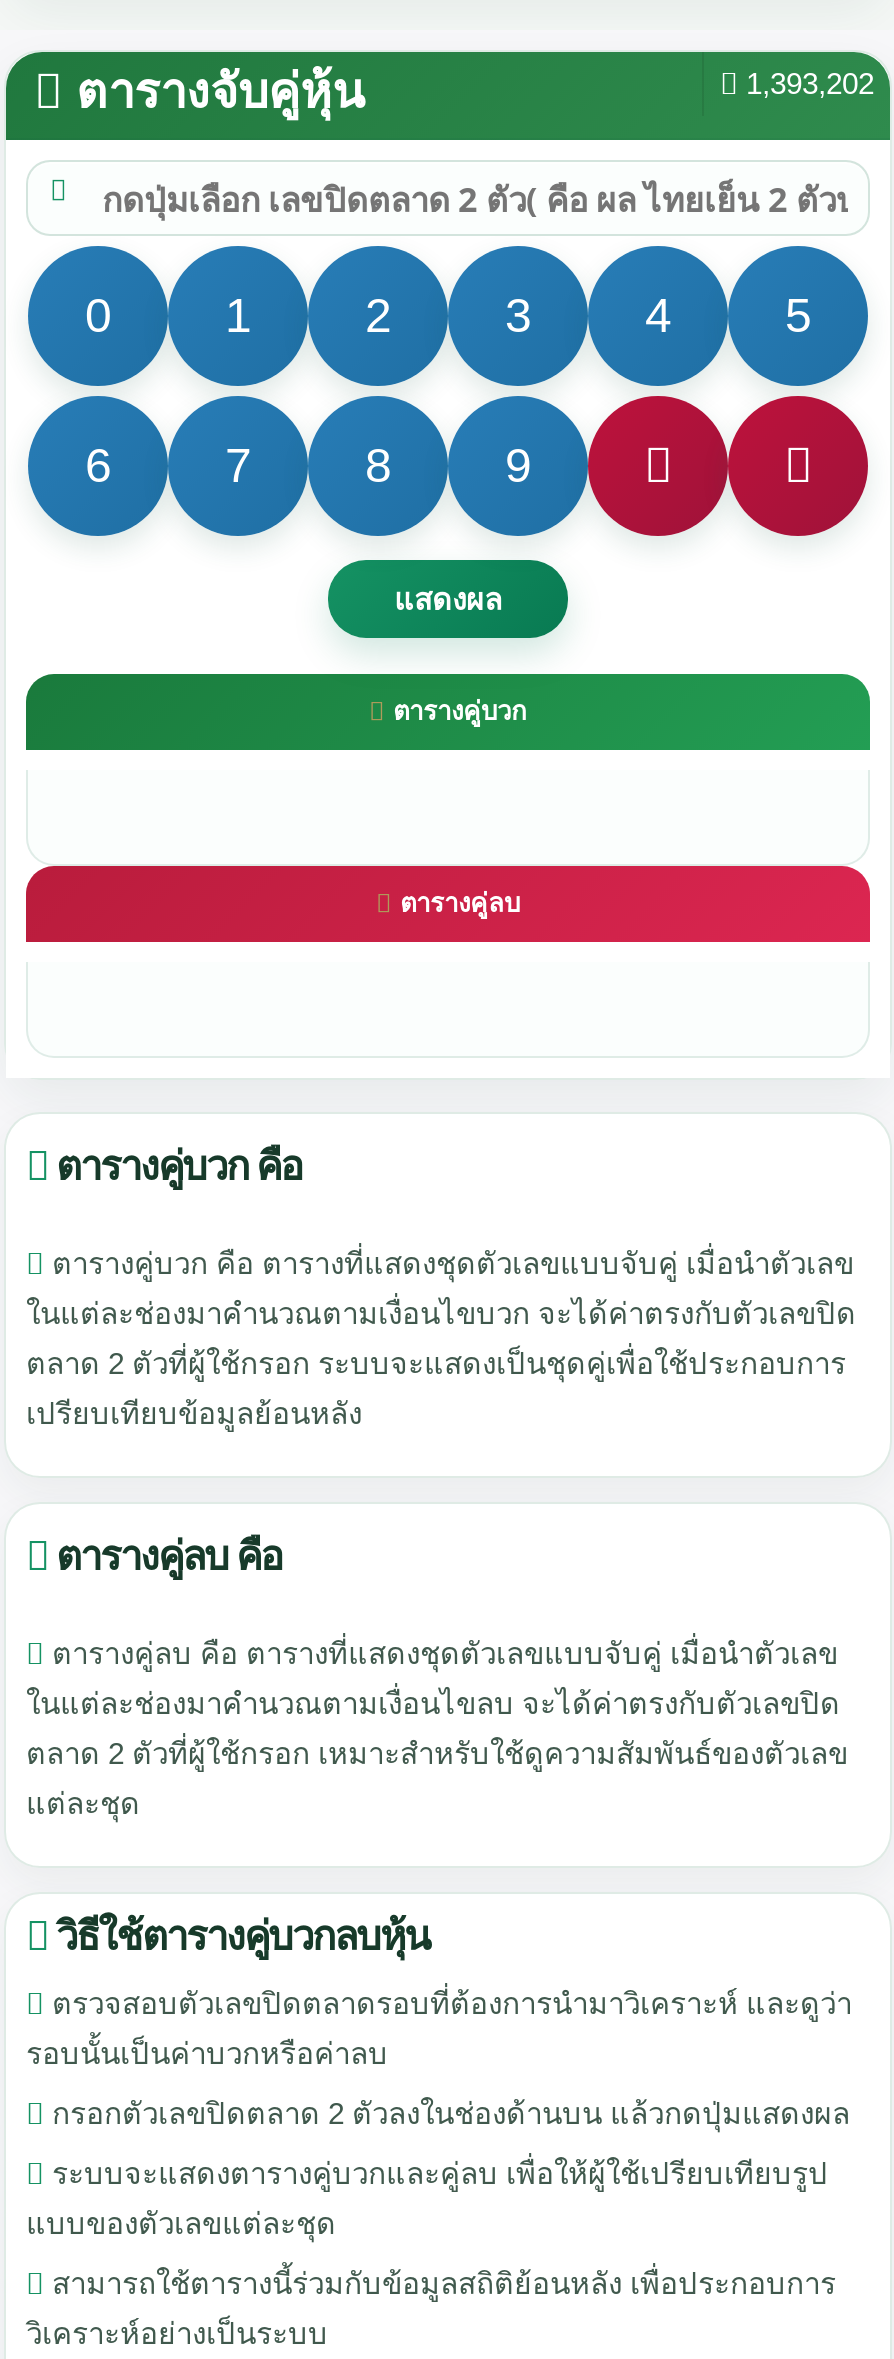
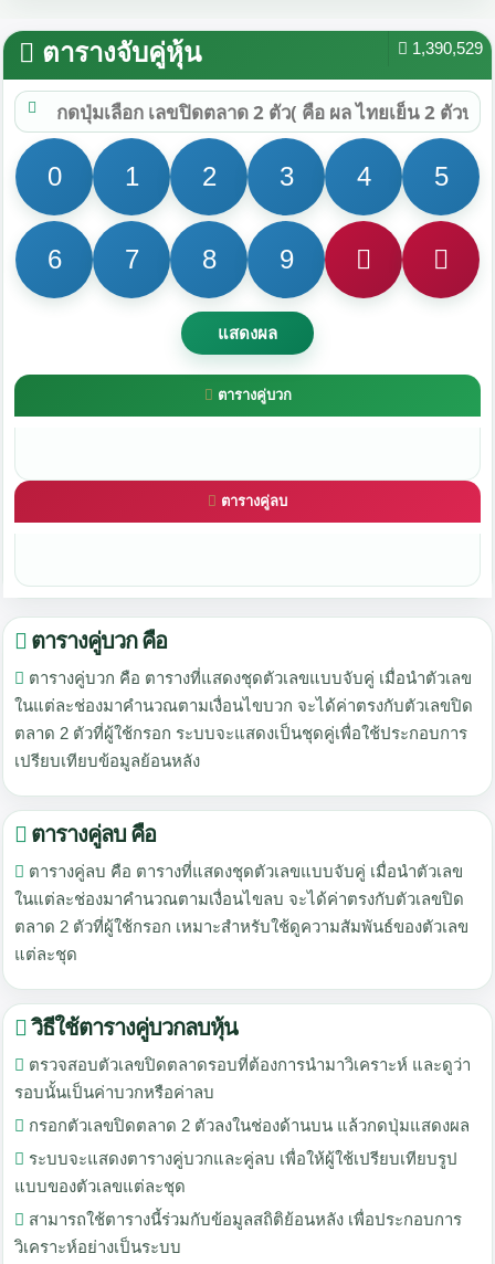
[738,66,874,100] 1,393,202 -> [408,39,483,57] 1,390,529

